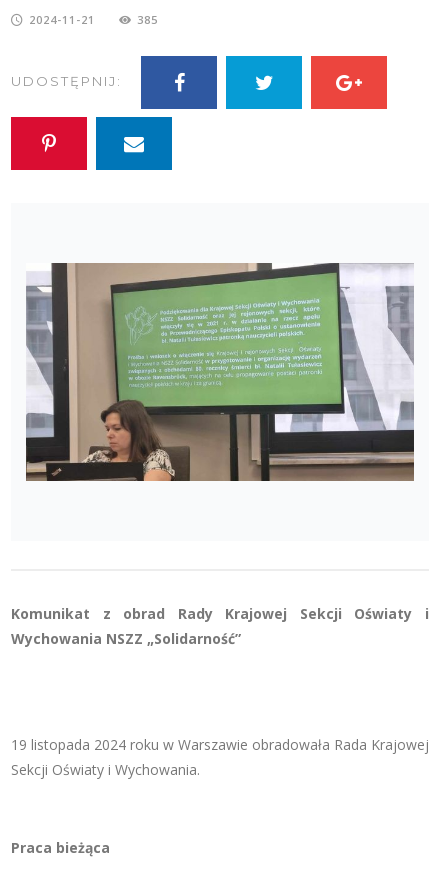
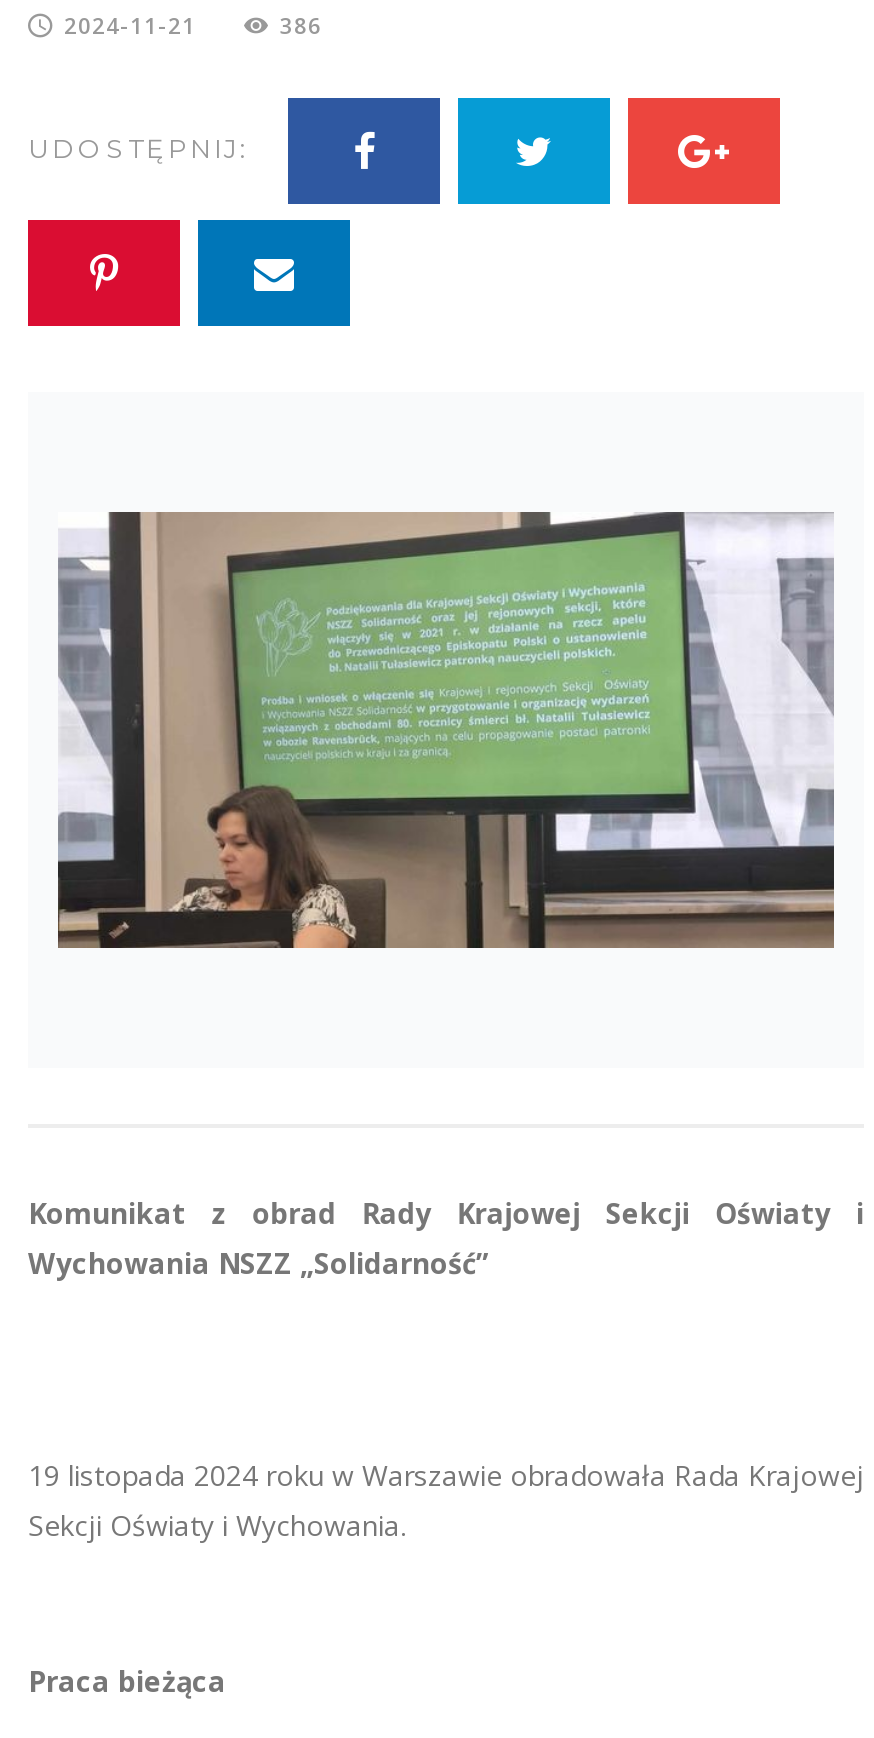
[137,12,158,27] 385 -> [280,10,322,40] 386

